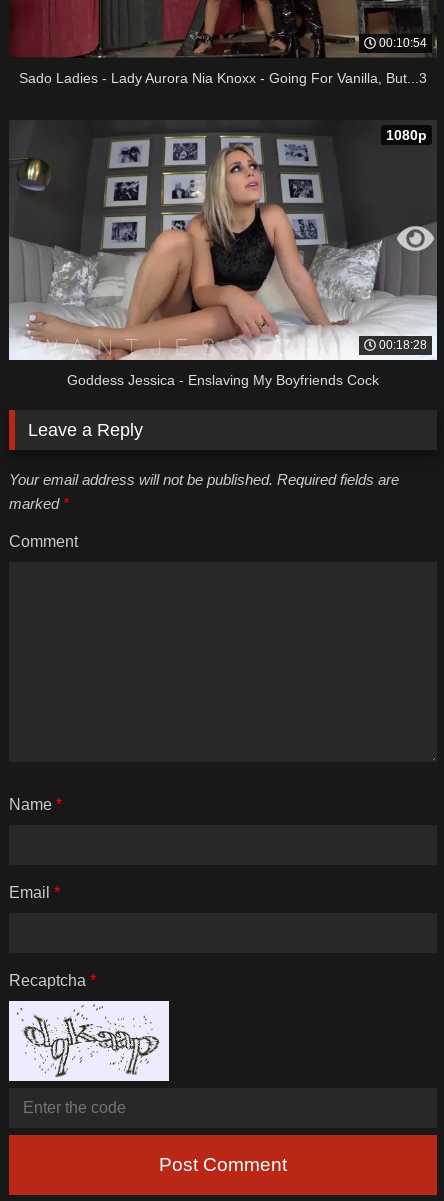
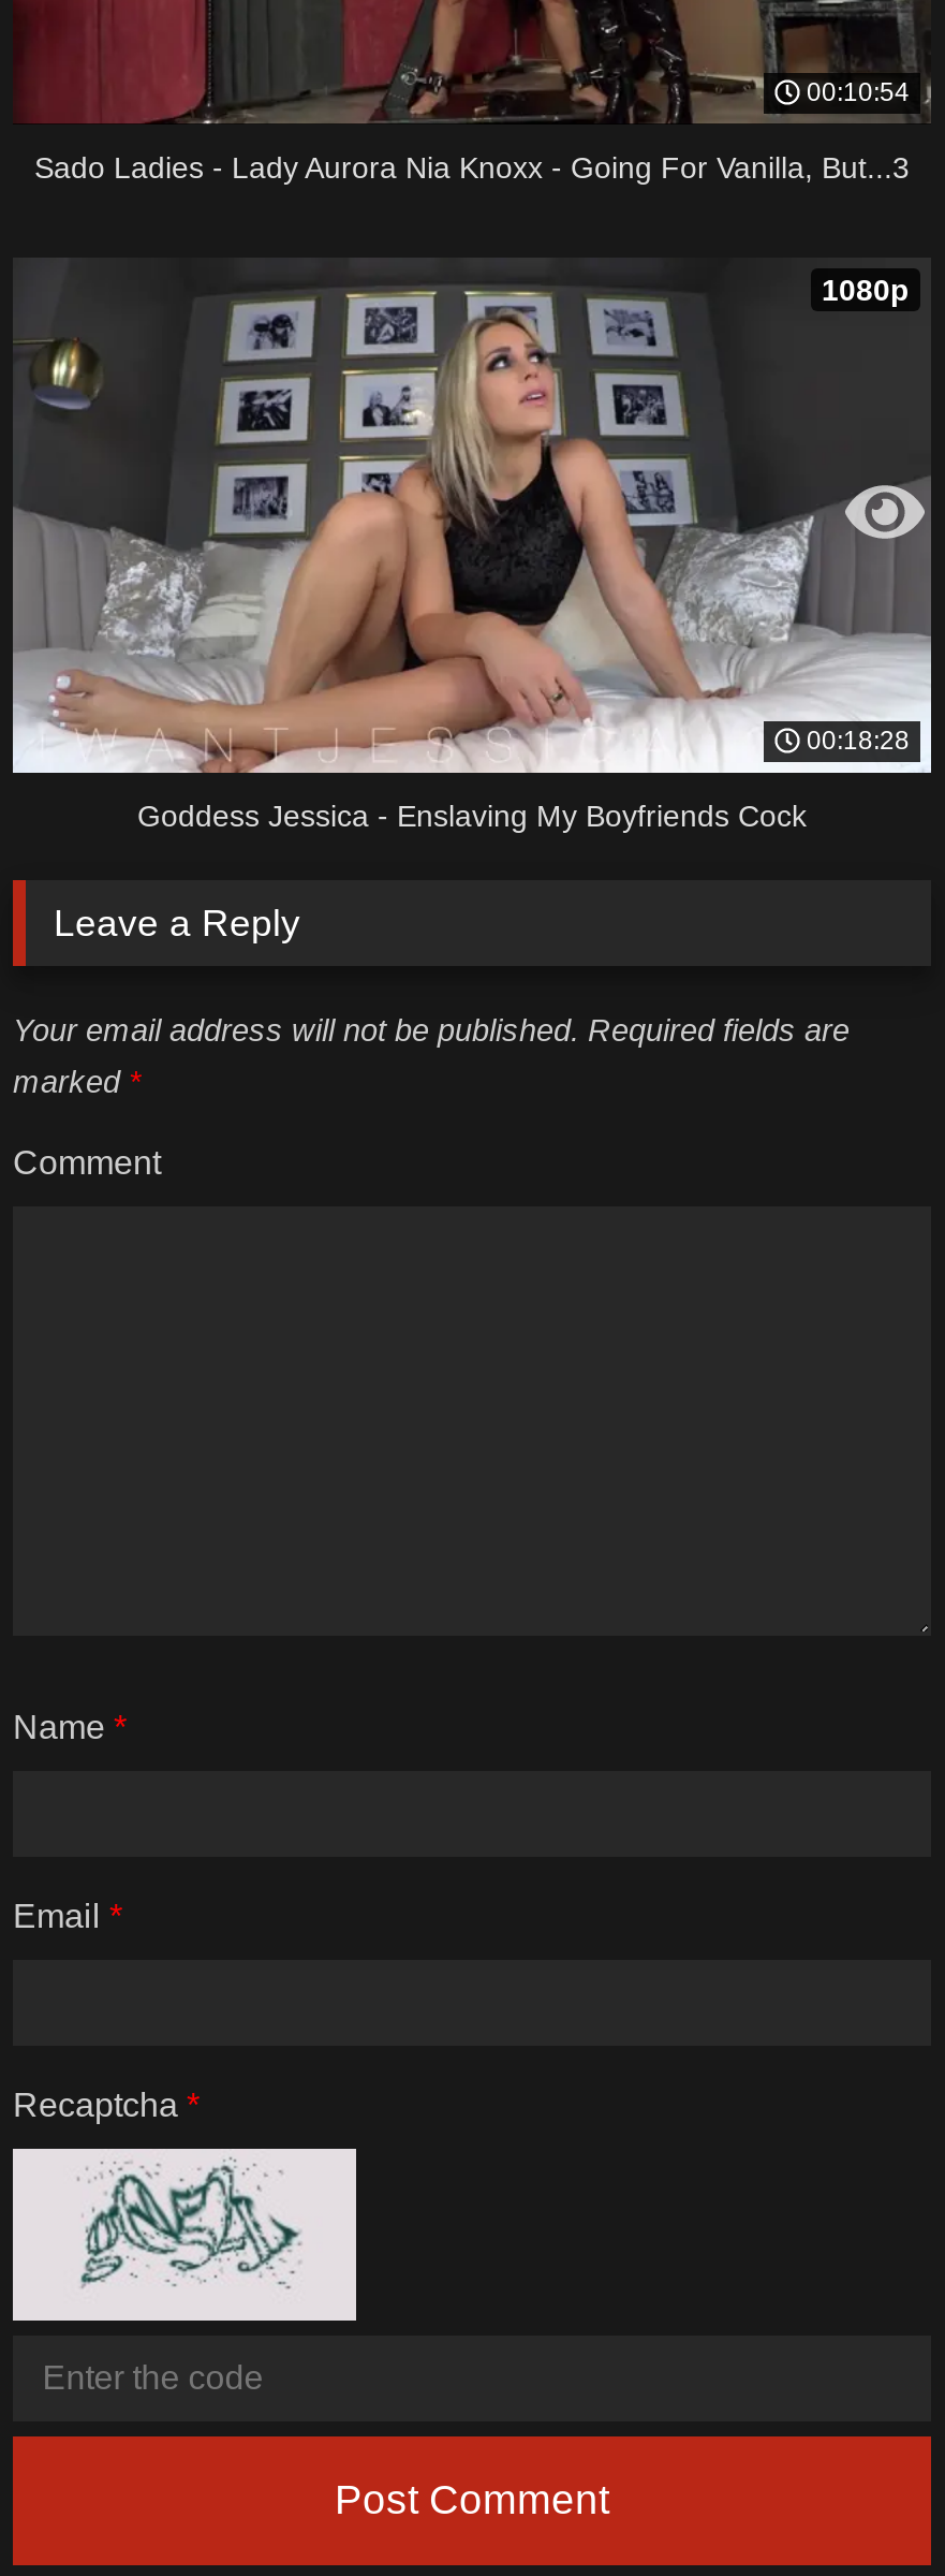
[11,1003,167,1079] [image] -> [15,2151,354,2318] [image]

